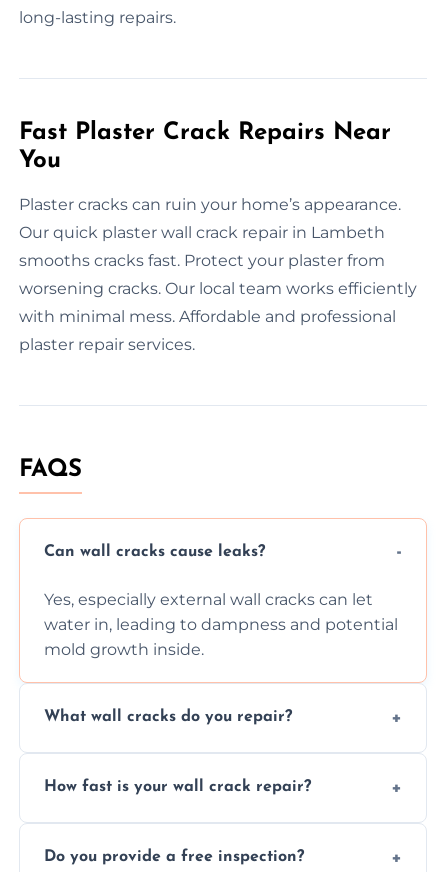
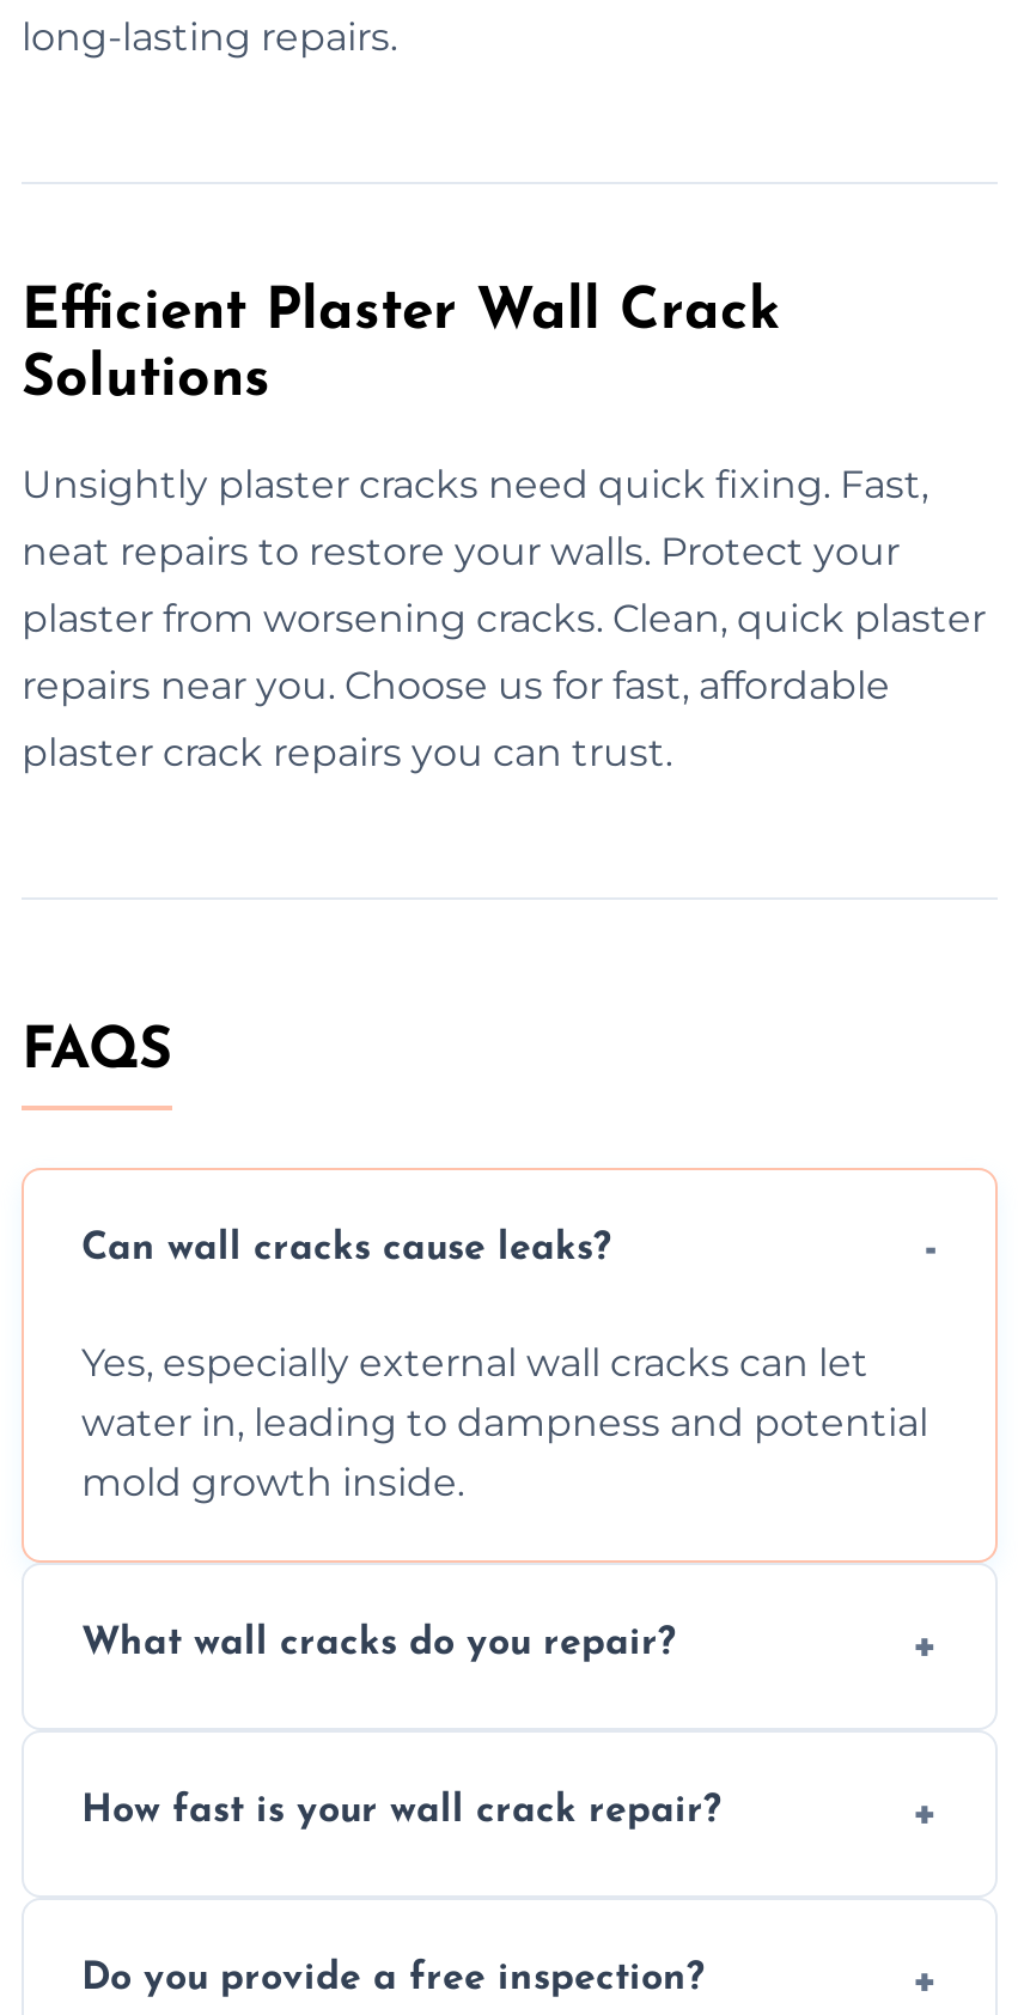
[19,121,417,354] Fast Plaster Crack Repairs Near | You | Plaster cracks can ruin your home’s appearance. | Our quick plaster wall crack repair in Lambeth | smooths cracks fast. Protect your plaster from | worsening cracks. Our local team works efficiently | with minimal mess. Affordable and professional | plaster repair services. -> [22,284,986,775] Efficient Plaster Wall Crack | Solutions | Unsightly plaster cracks need quick fixing. Fast, | neat repairs to restore your walls. Protect your | plaster from worsening cracks. Clean, quick plaster | repairs near you. Choose us for fast, affordable | plaster crack repairs you can trust.

